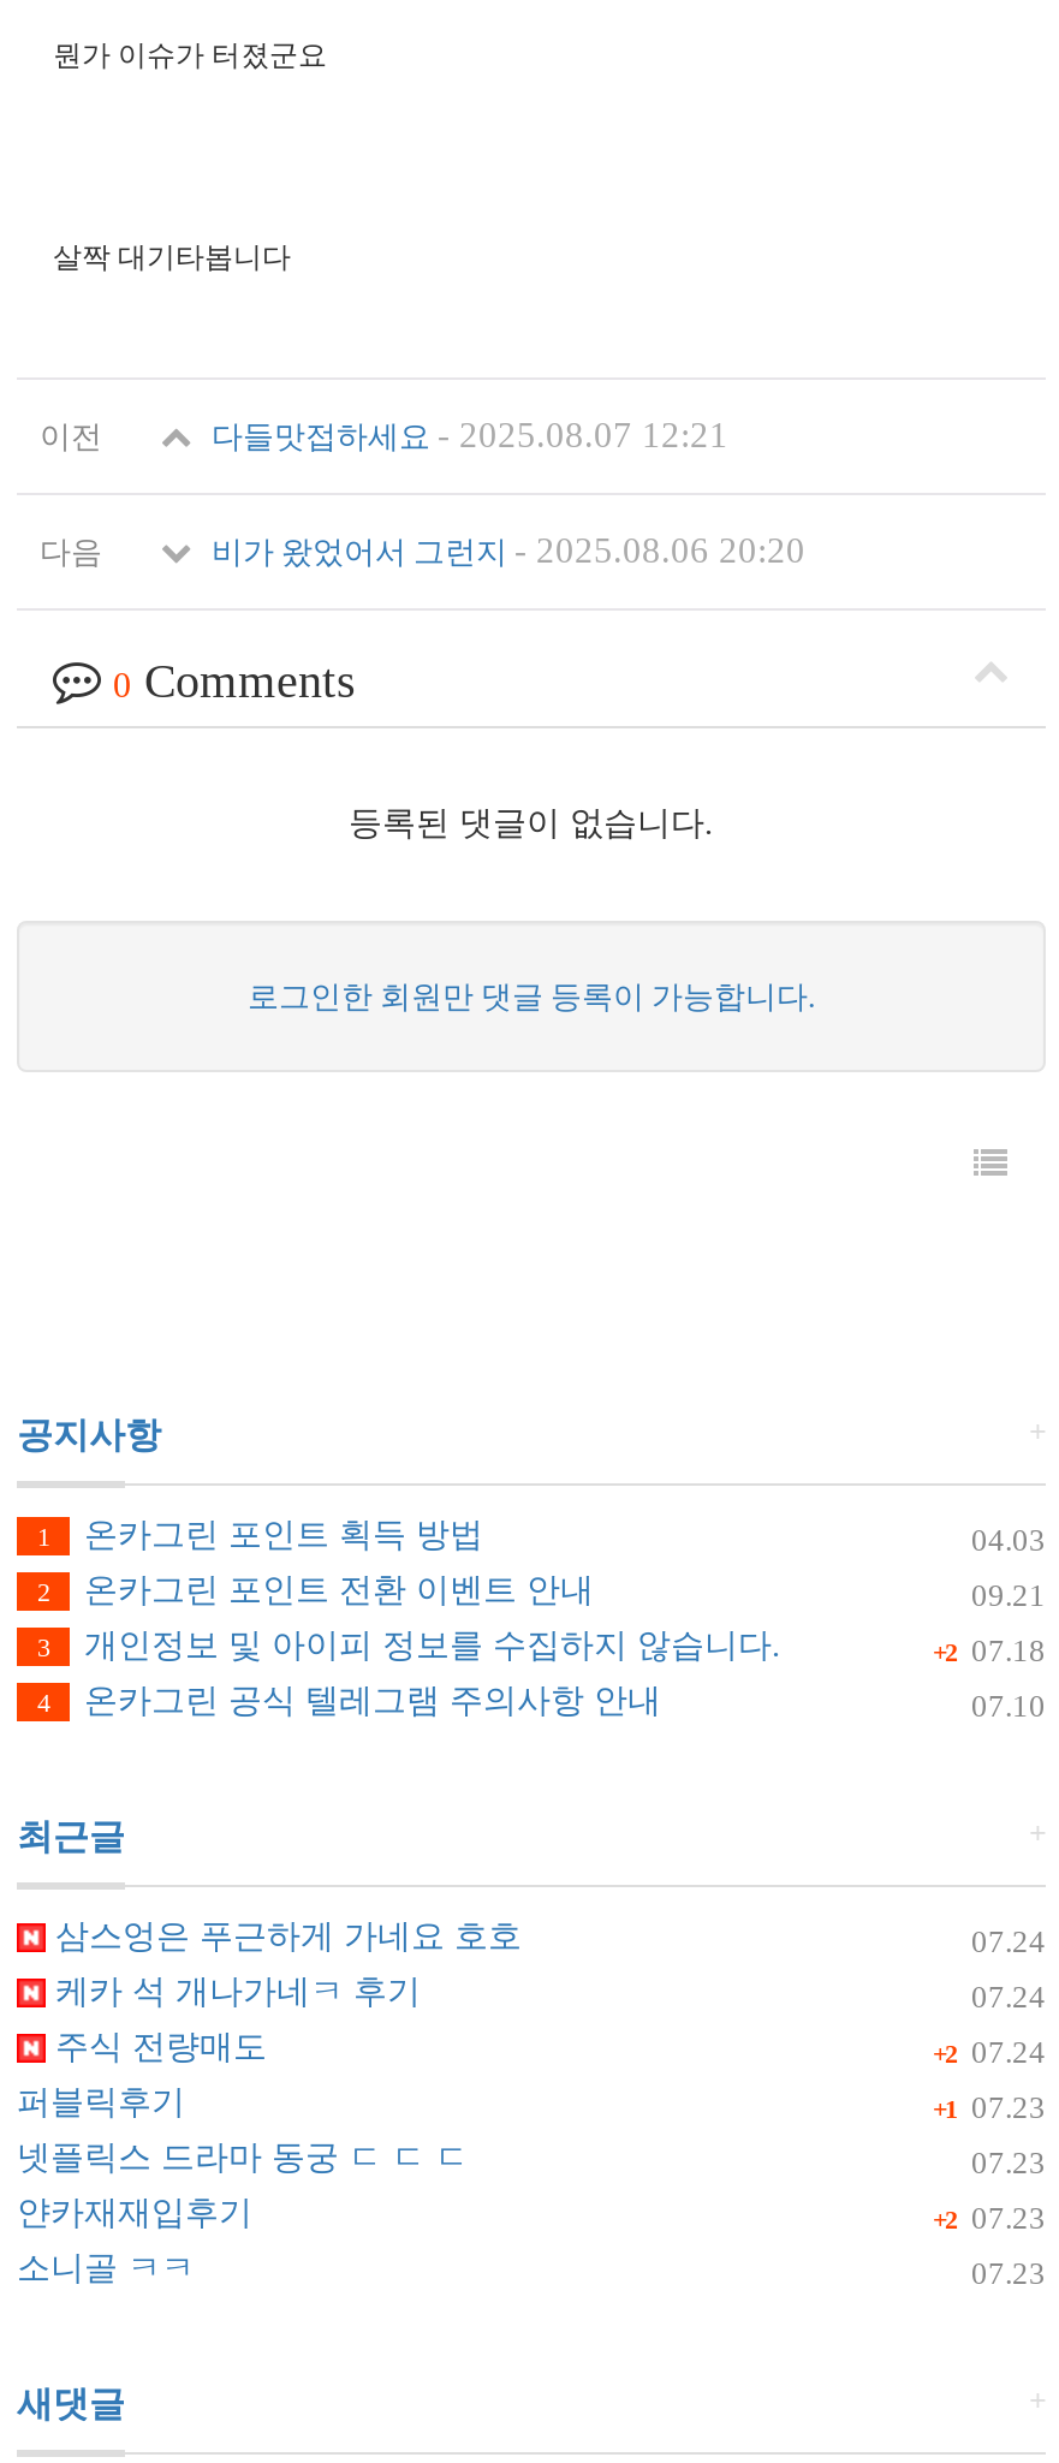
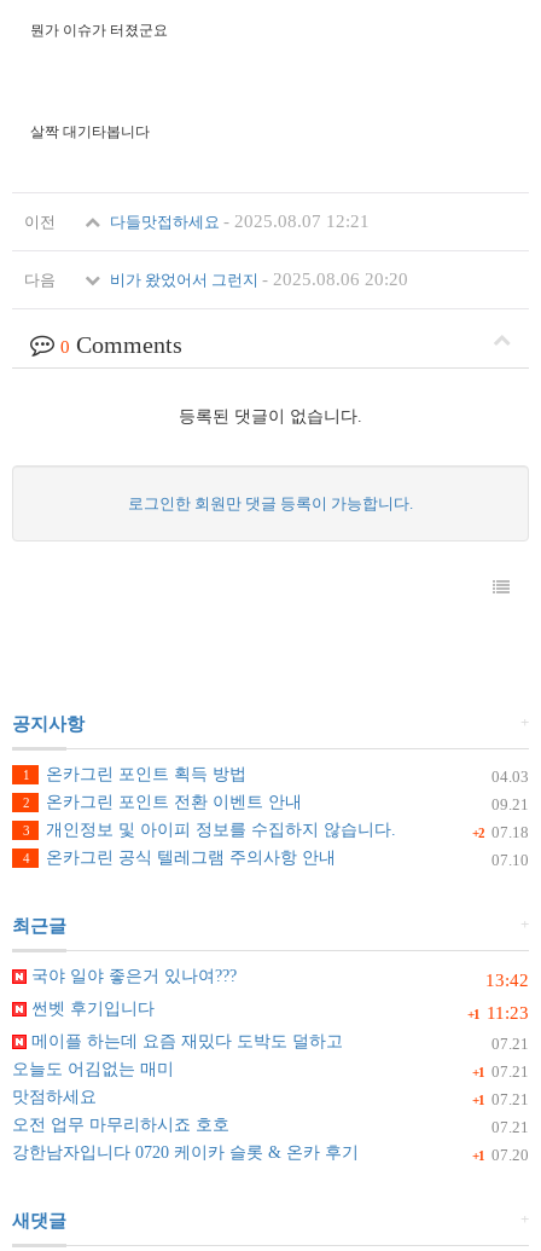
[46,1918,1046,1959] 07.24 | 삼스엉은 푸근하게 가네요 호호 -> [27,967,529,990] 13:42 | 국야 일야 좋은거 있나여???
[46,1974,1046,2015] 07.24 | 케카 석 개나가네ㅋ 후기 -> [27,1000,529,1023] +1 11:23 | 썬벳 후기입니다
[46,2029,1046,2070] +2 07.24 | 주식 전량매도 -> [27,1032,529,1053] 07.21 | 메이플 하는데 요즘 재밌다 도박도 덜하고
[17,2084,1046,2125] +1 07.23 | 퍼블릭후기 -> [12,1060,529,1081] +1 07.21 | 오늘도 어김없는 매미
[17,2140,1046,2181] 07.23 | 넷플릭스 드라마 동궁 ㄷ ㄷ ㄷ -> [12,1088,529,1108] +1 07.21 | 맛점하세요
[17,2195,1046,2236] +2 07.23 | 얀카재재입후기 -> [12,1116,529,1136] 07.21 | 오전 업무 마무리하시죠 호호
[17,2250,1046,2291] 07.23 | 소니골 ㅋㅋ -> [12,1143,529,1164] +1 07.20 | 강한남자입니다 0720 케이카 슬롯 & 온카 후기

